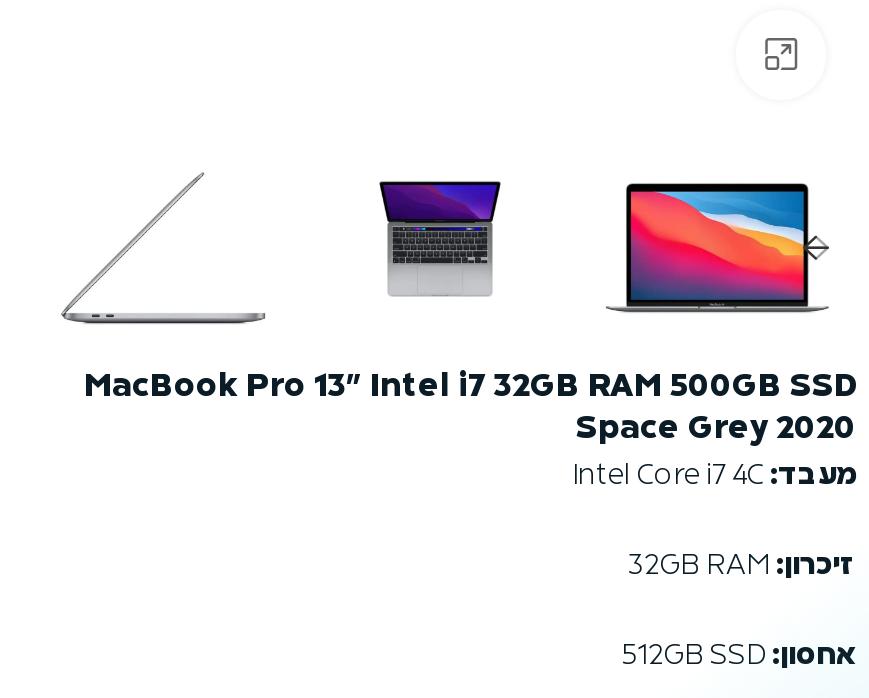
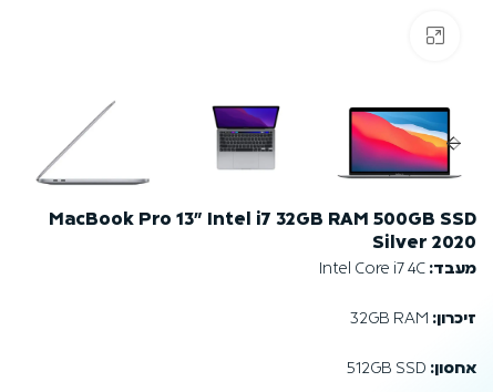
[576,411,856,447] Space Grey 2020 -> [372,233,476,253] Silver 2020

